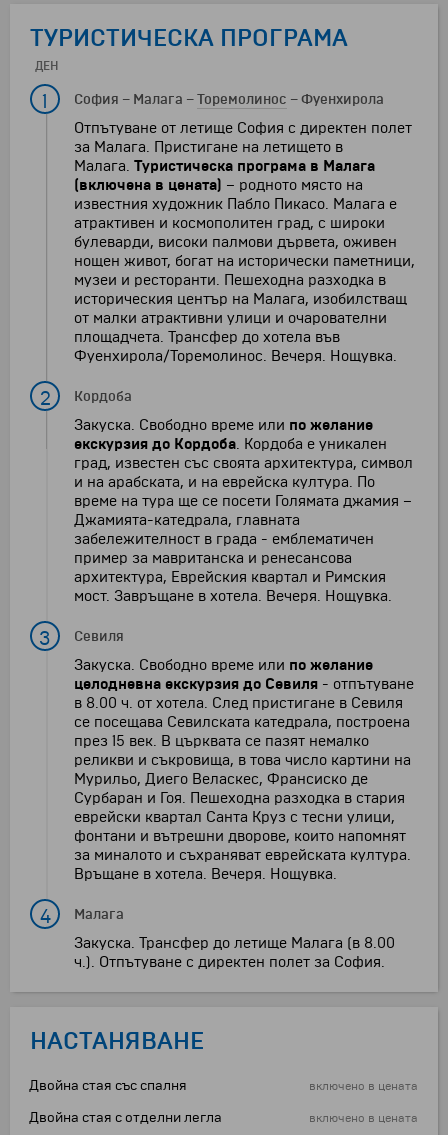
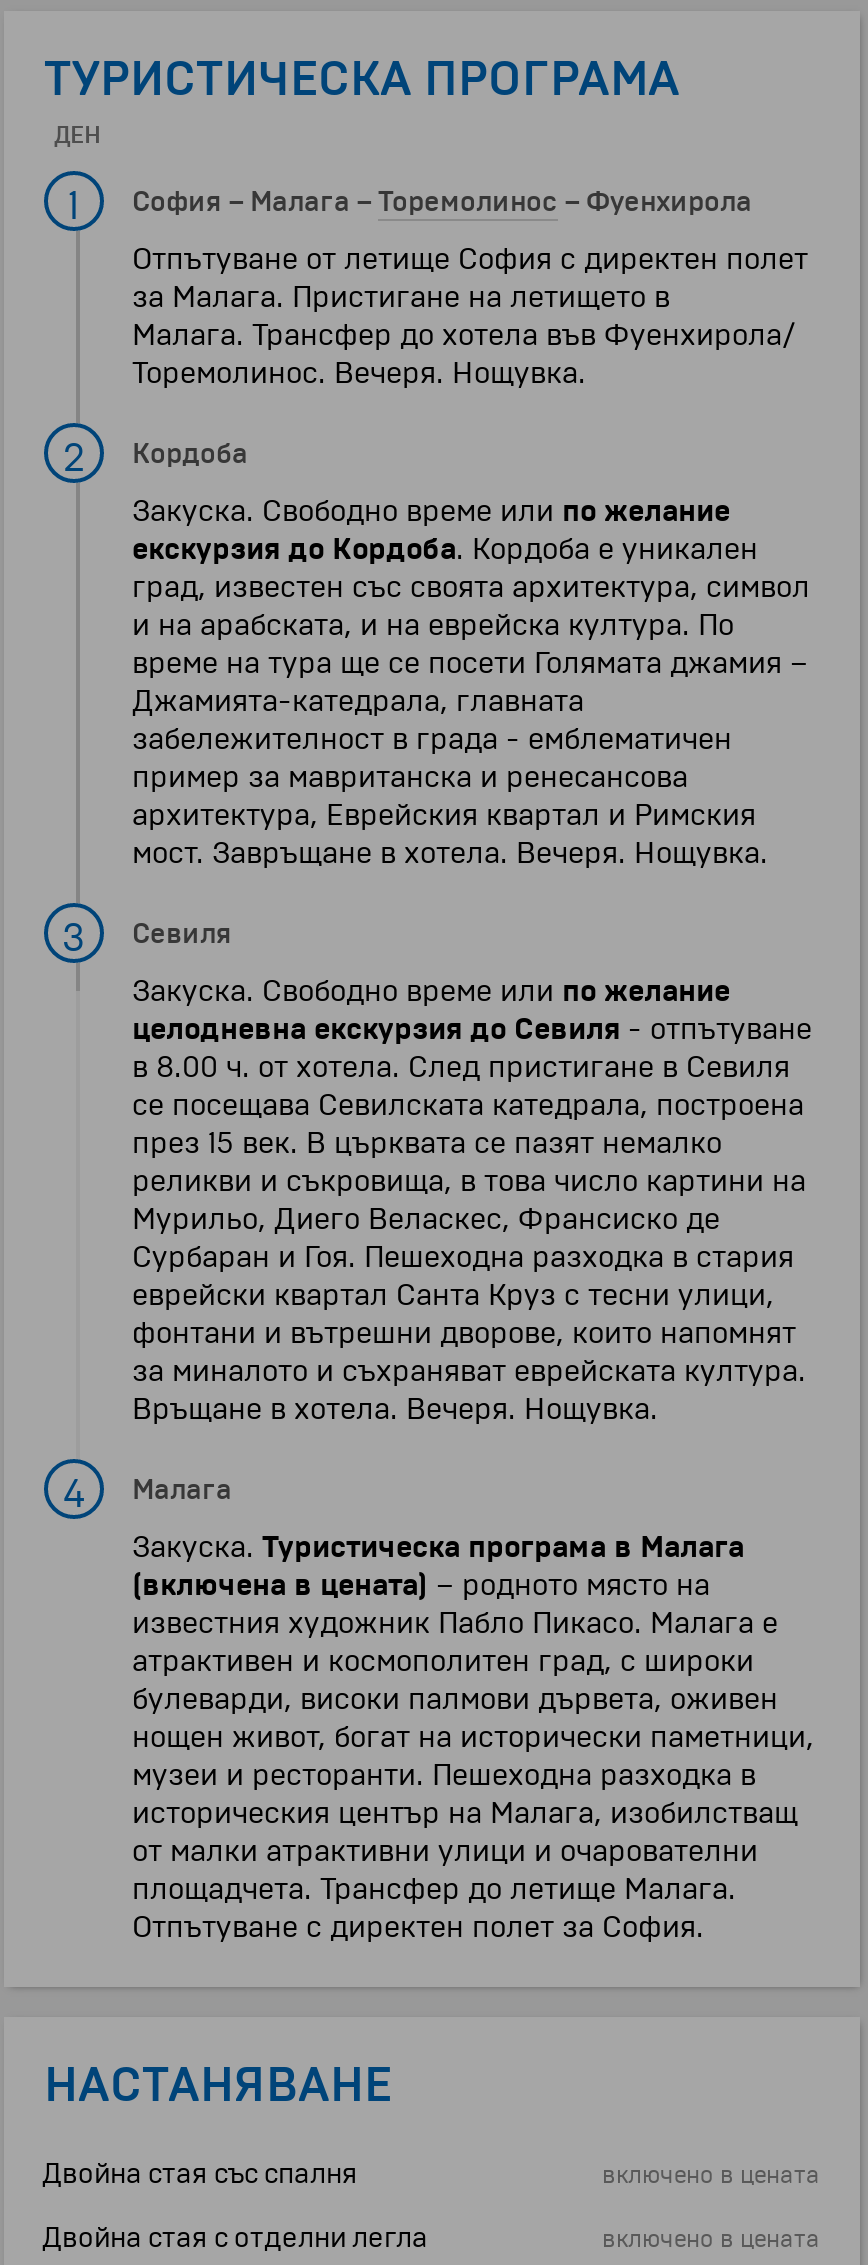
[74,157,401,365] Малага. Туристическа програма в Малага | площадчета. Трансфер до хотела във | Фуенхирола/Торемолинос. Вечеря. Нощувка. -> [132,317,796,391] Малага. Трансфер до хотела във Фуенхирола/ | Торемолинос. Вечеря. Нощувка.
moved [74,176,415,327] -> [132,1567,814,1869]: (включена в цената) – родното място на | известния художник Пабло Пикасо. Малага е | атрактивен и космополитен град, с широки | булеварди, високи палмови дървета, оживен | нощен живот, богат на исторически паметници, | музеи и ресторанти. Пешеходна разходка в | историческия център на Малага, изобилстващ | от малки атрактивни улици и очарователни
moved [39,386,414,928] -> [62,433,812,1517]: 2 | Кордоба | Закуска. Свободно време или по желание | ... | 4 | Малага
[74,934,395,971] Закуска. Трансфер до летище Малага (в 8.00 | ч.). Отпътуване с директен полет за София. -> [132,1529,744,1945] Закуска. Туристическа програма в Малага | площадчета. Трансфер до летище Малага. | Отпътуване с директен полет за София.

